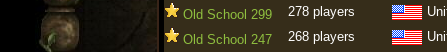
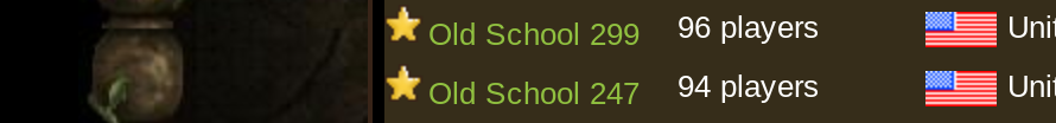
[182,4,354,22] Old School 299 278 players -> [428,9,820,52] Old School 299 96 players
[182,29,354,47] Old School 247 268 players -> [428,69,820,111] Old School 247 94 players

